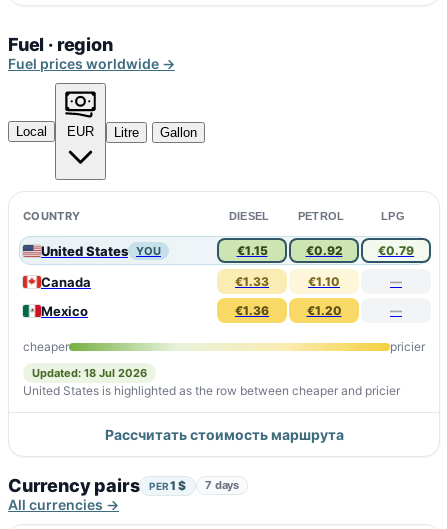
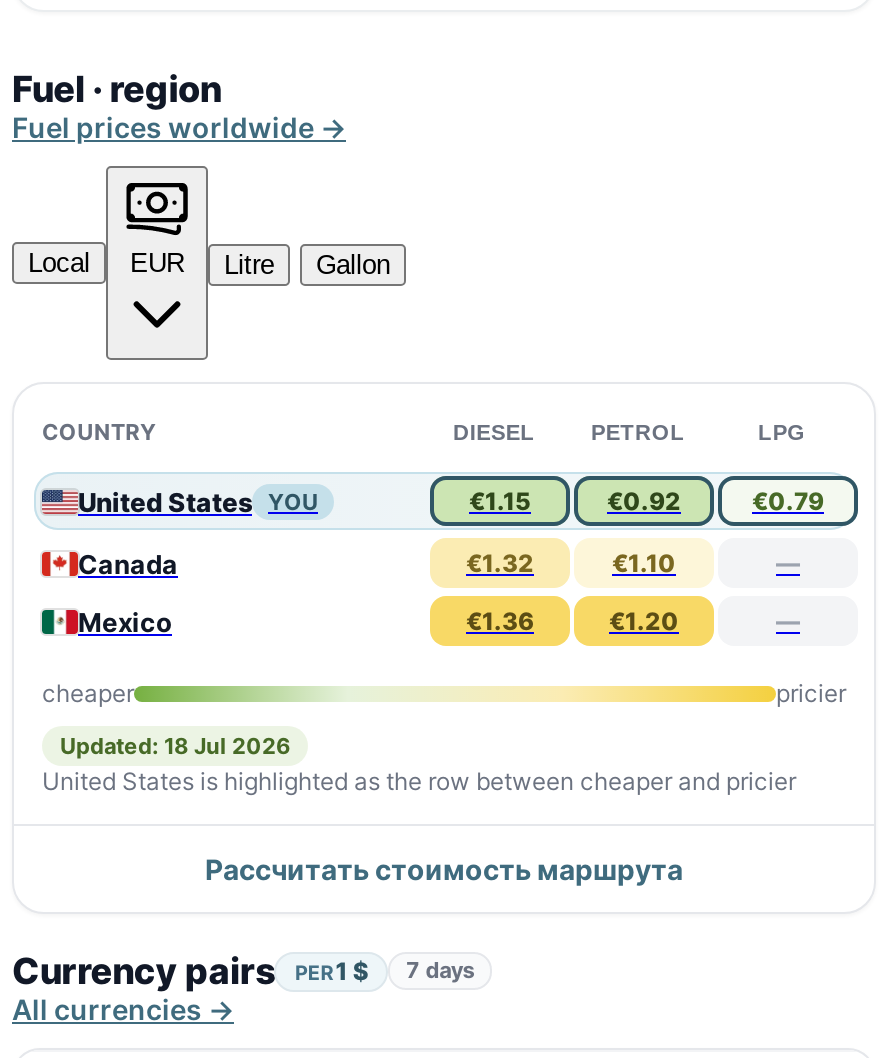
[235,274,269,289] €1.33 -> [466,548,534,578] €1.32

